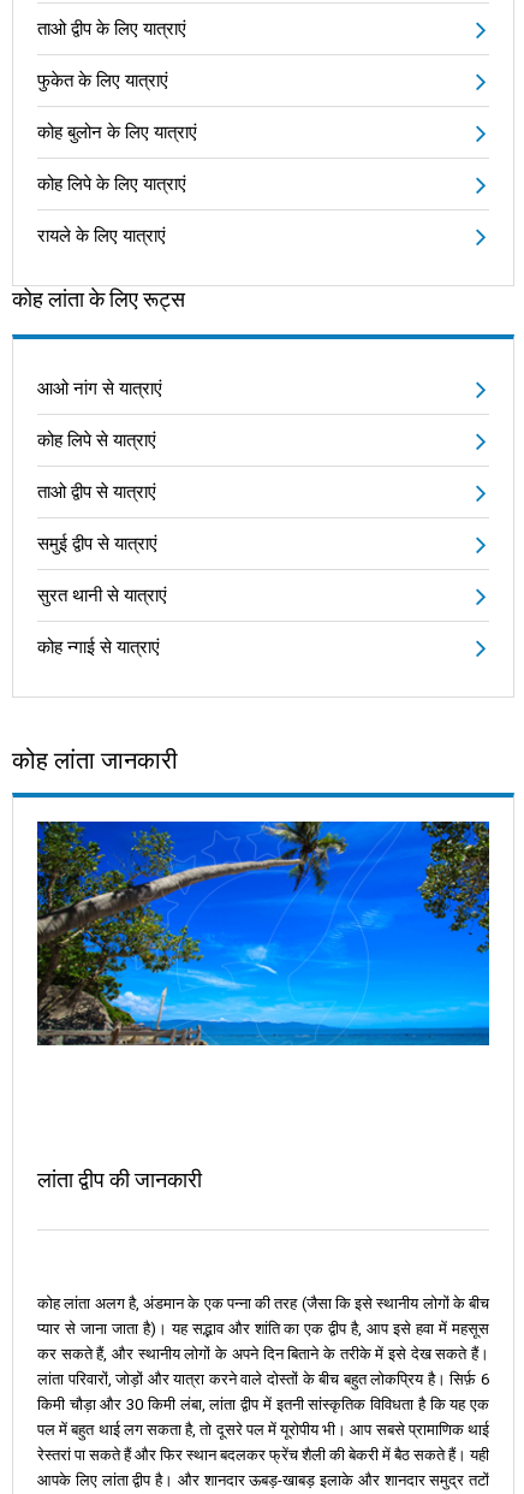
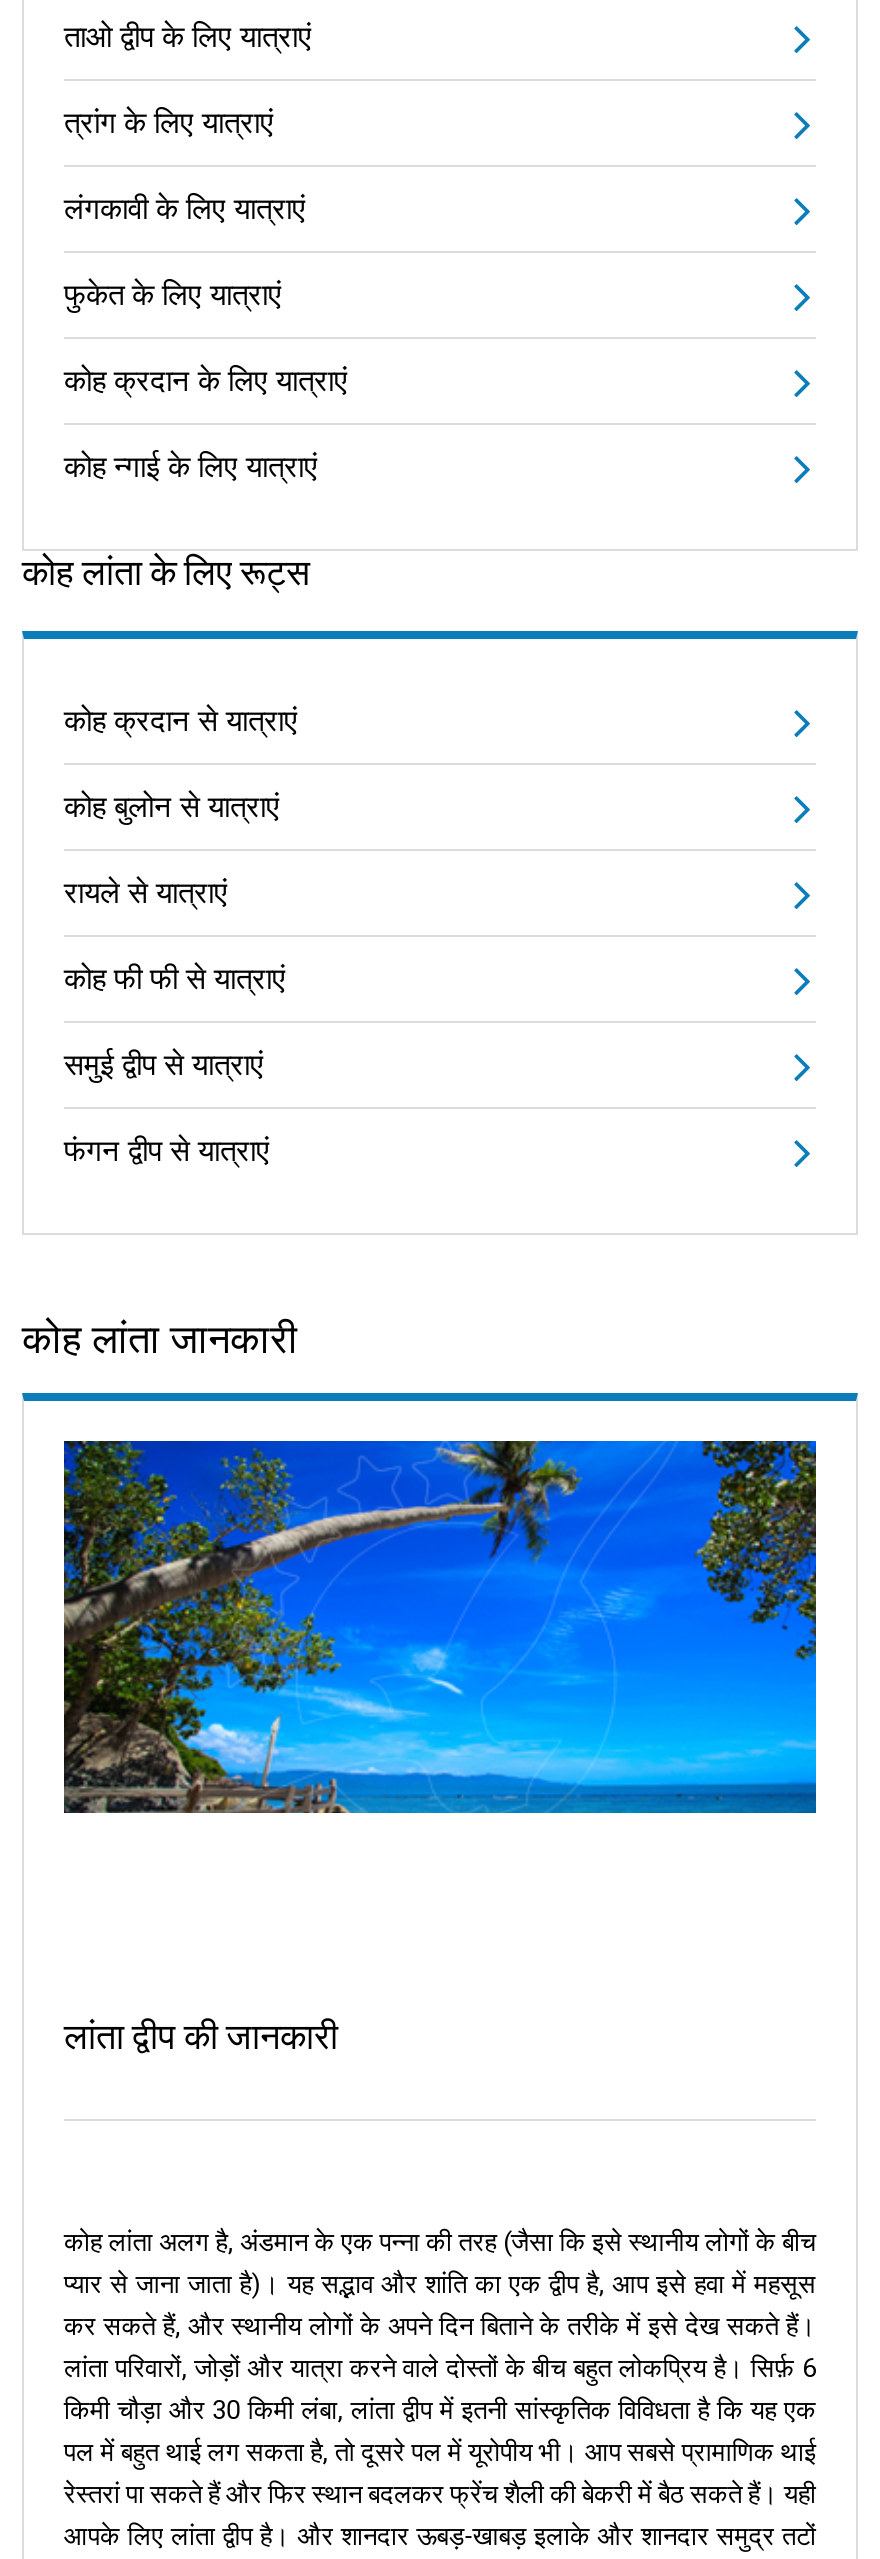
none -> [64,105,306,227] त्रांग के लिए यात्राएं | लंगकावी के लिए यात्राएं
moved [37,70,168,91] -> [64,277,282,313]: फुकेत के लिए यात्राएं
[37,121,197,246] कोह बुलोन के लिए यात्राएं | कोह लिपे के लिए यात्राएं | रायले के लिए यात्राएं -> [64,363,348,485] कोह क्रदान के लिए यात्राएं | कोह न्गाई के लिए यात्राएं
[37,377,162,503] आओ नांग से यात्राएं | कोह लिपे से यात्राएं | ताओ द्वीप से यात्राएं -> [64,703,298,997] कोह क्रदान से यात्राएं | कोह बुलोन से यात्राएं | रायले से यात्राएं | कोह फी फी से यात्राएं
moved [37,533,157,554] -> [64,1047,264,1083]: समुई द्वीप से यात्राएं
[37,584,167,658] सुरत थानी से यात्राएं | कोह न्गाई से यात्राएं -> [64,1133,270,1169] फंगन द्वीप से यात्राएं

